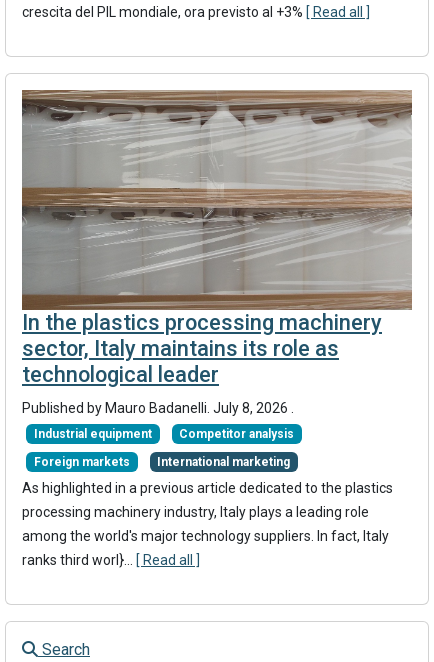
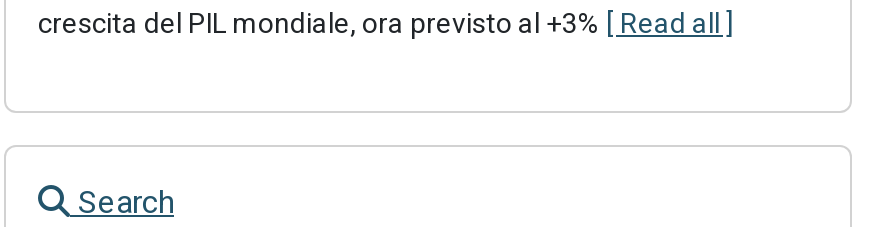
[21,89,413,568] [image] | In the plastics processing machinery | sector, Italy maintains its role as | technological leader | Published by Mauro Badanelli. July 8, 2026. | Industrial equipment | Competitor analysis | Foreign markets | International marketing | As highlighted in a previous article dedicated to the plastics | processing machinery industry, Italy plays a leading role | among the world's major technology suppliers. In fact, Italy | ranks third worl}... [ Read all ] -> none

